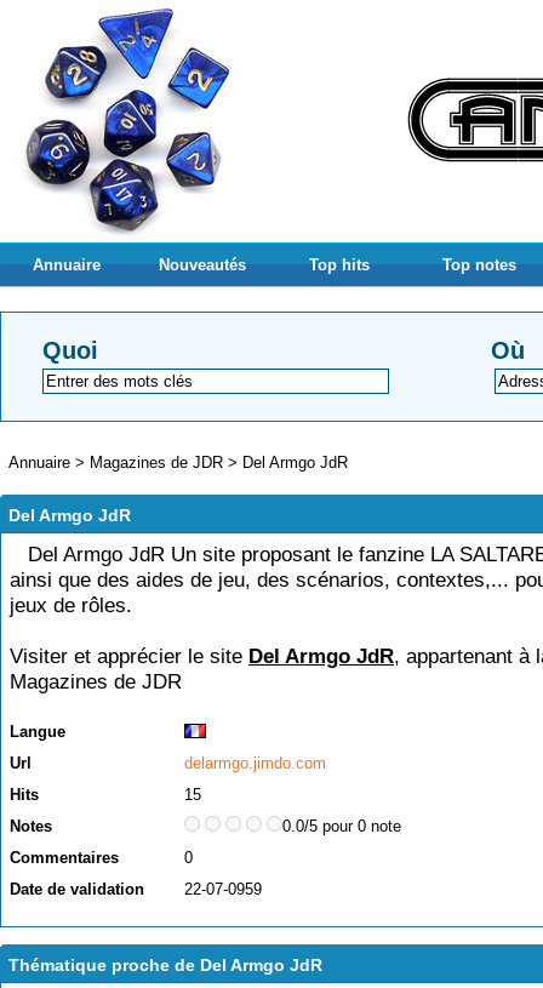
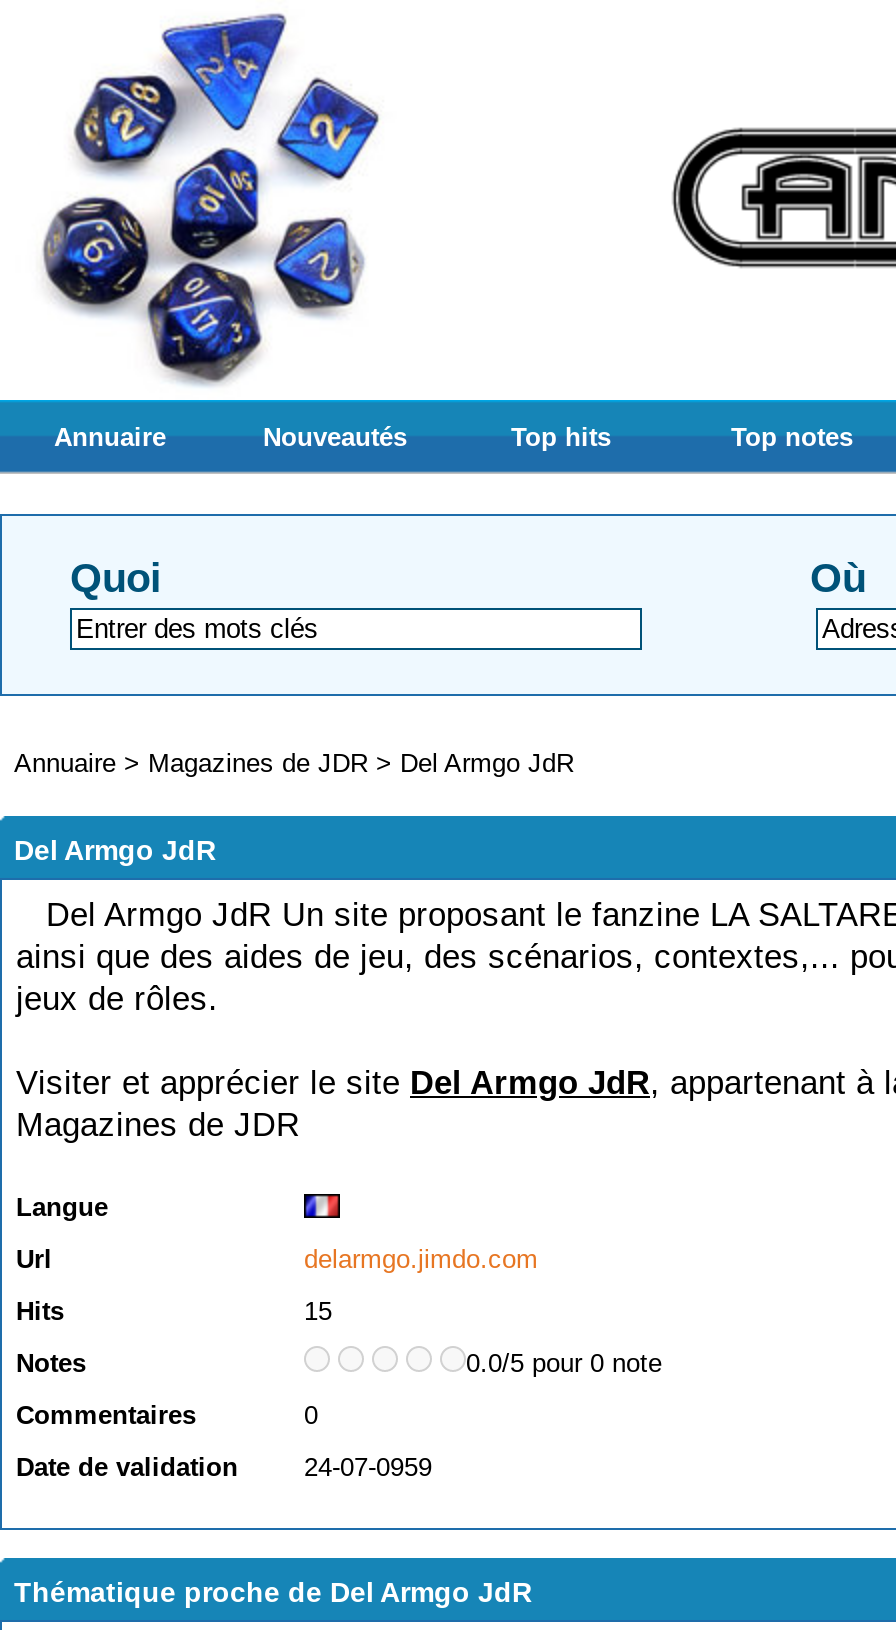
[184,880,262,898] 22-07-0959 -> [304,1452,432,1482] 24-07-0959

